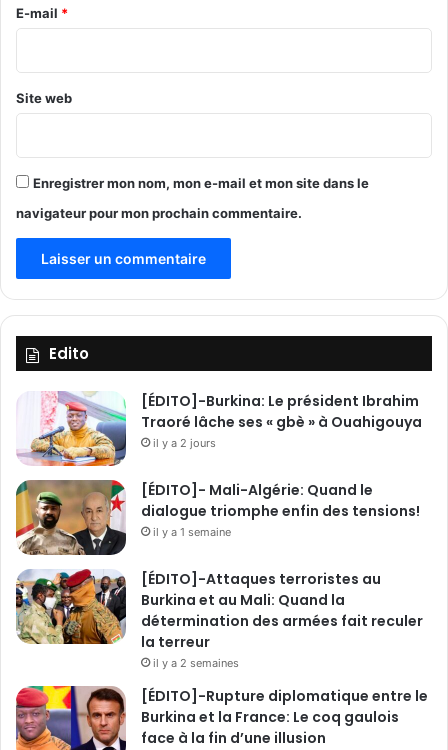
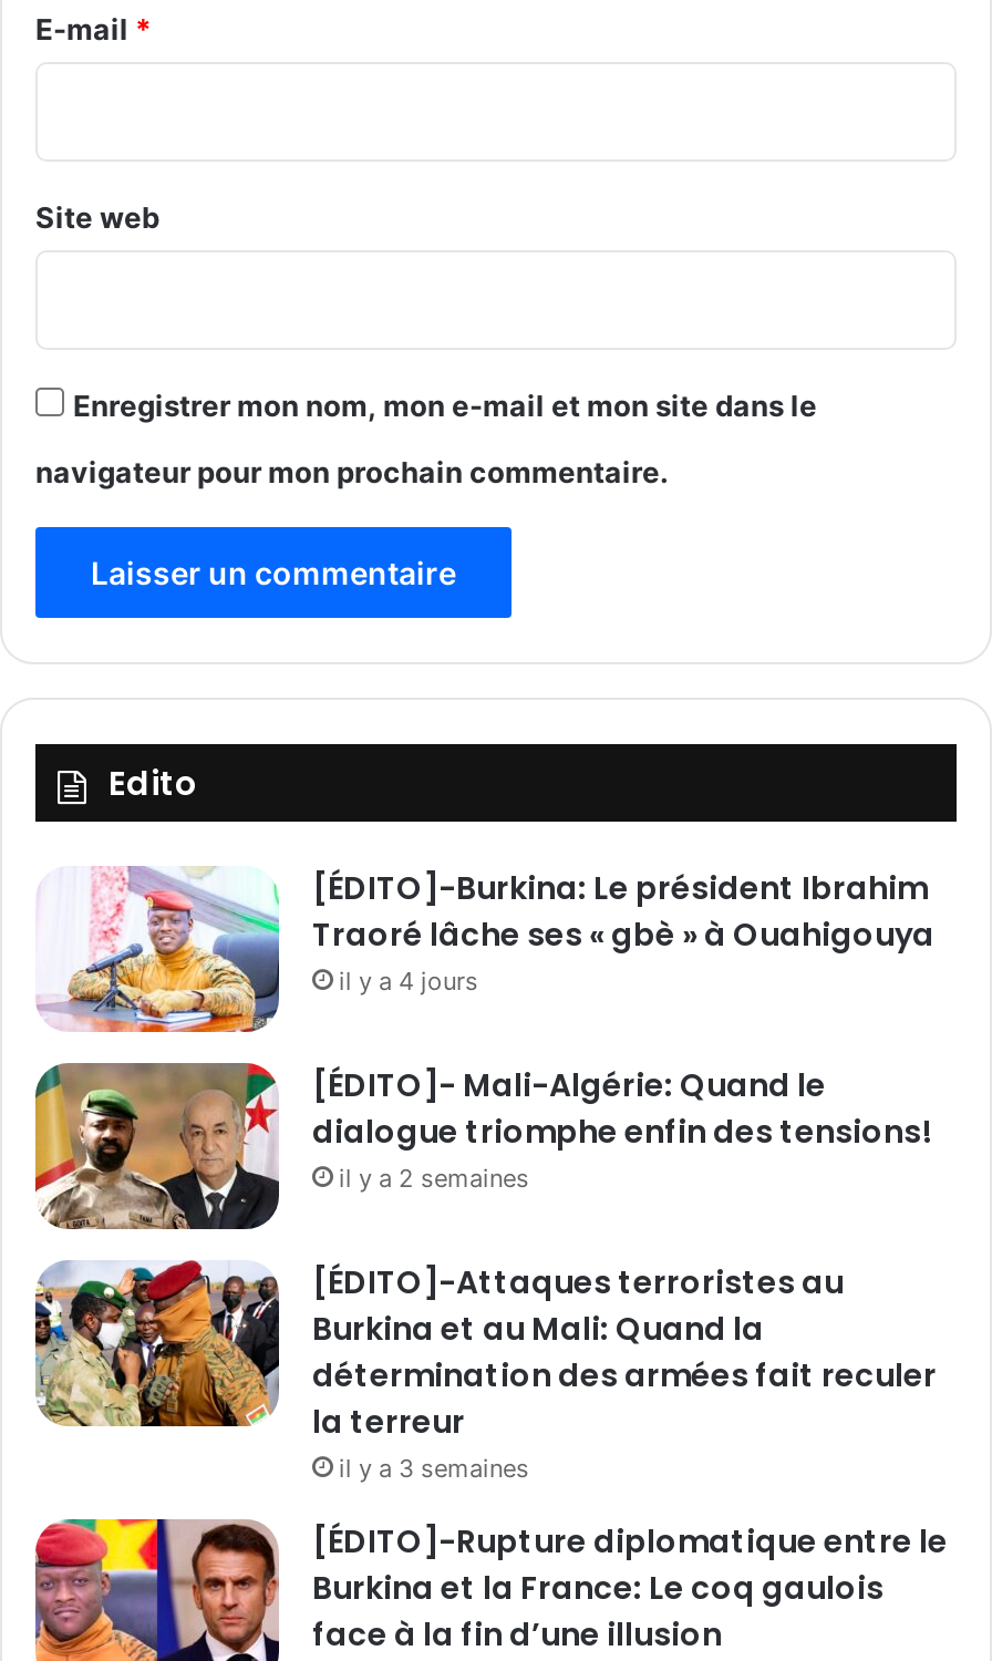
[153,436,216,450] il y a 2 jours -> [339,965,478,996] il y a 4 jours
[153,525,231,539] il y a 1 semaine -> none
moved [153,656,239,670] -> [339,1162,529,1193]: il y a 2 semaines
none -> [339,1452,529,1483] il y a 3 semaines

